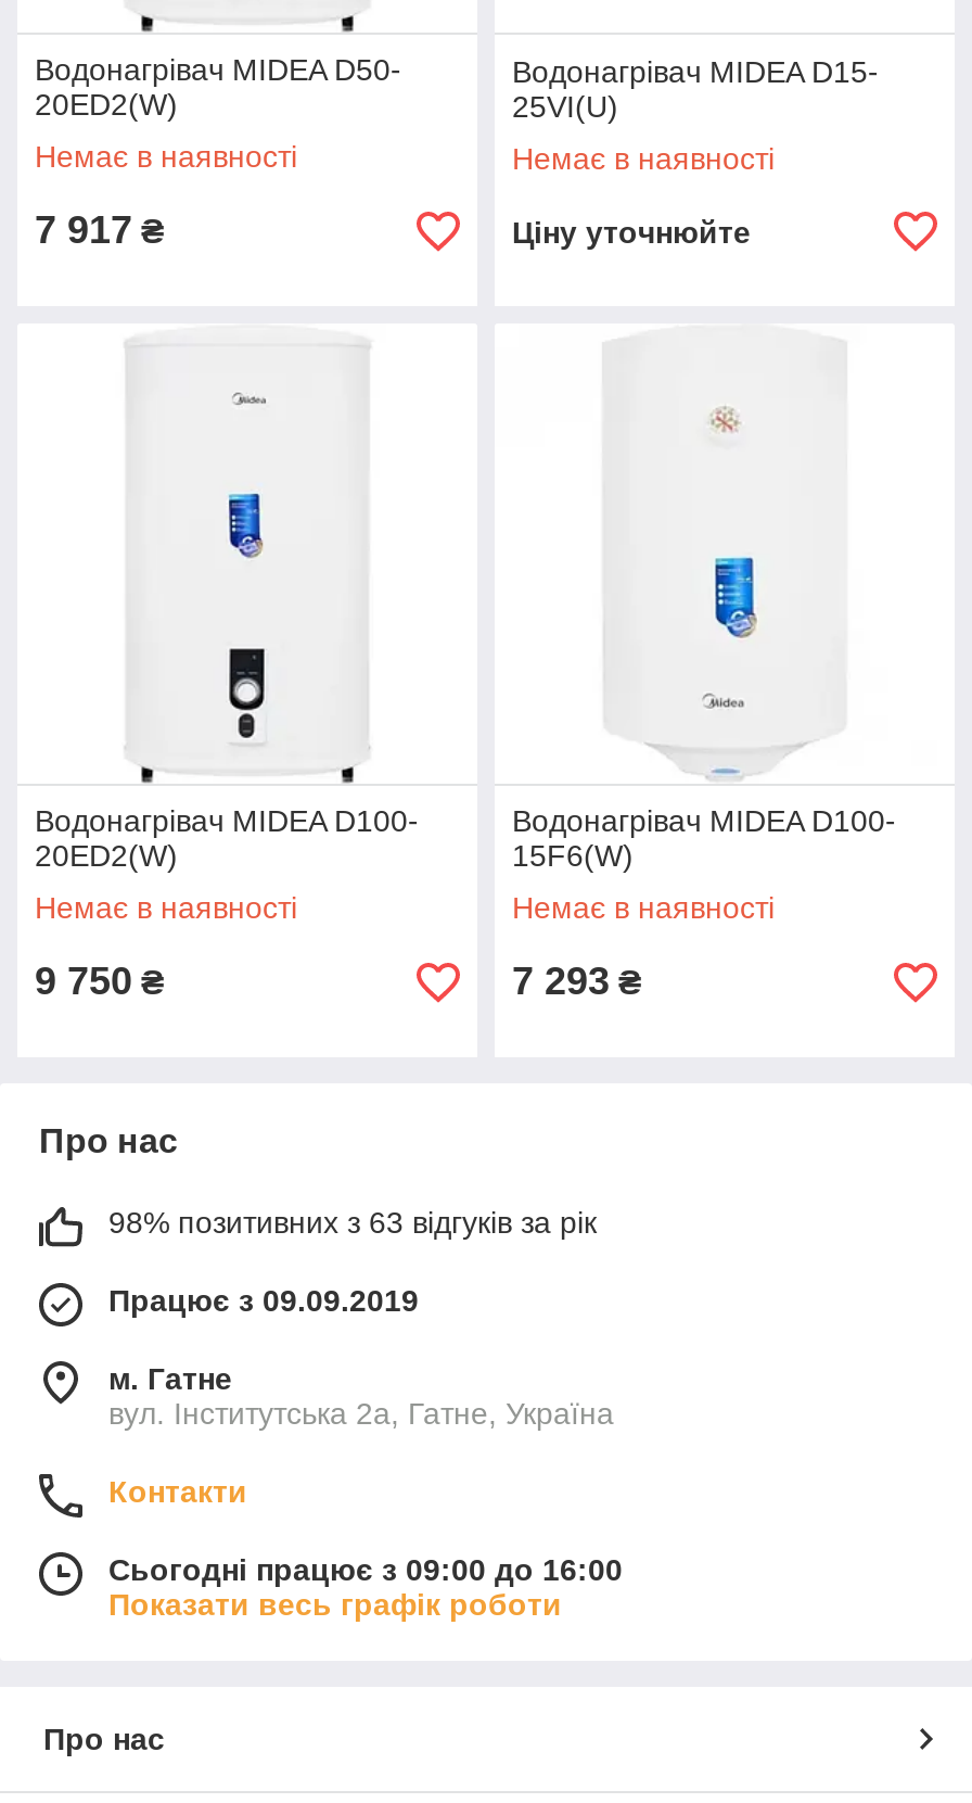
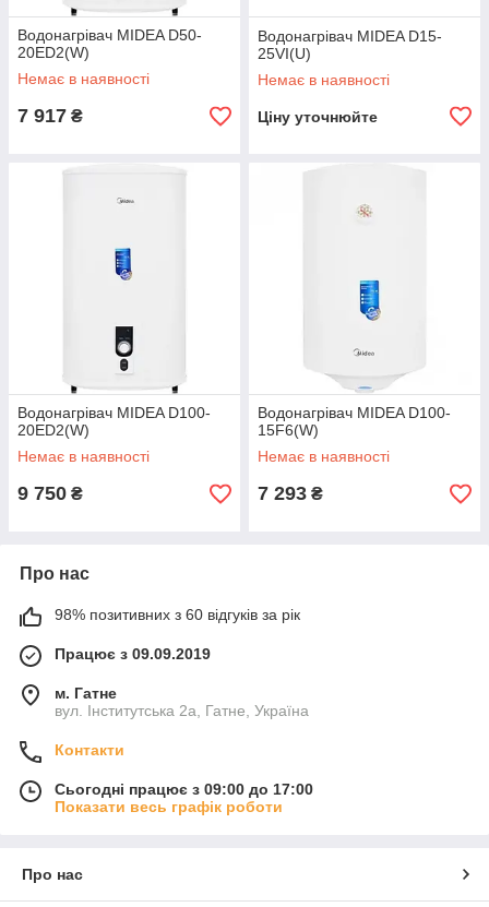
[108,1205,597,1240] 98% позитивних з 63 відгуків за рік -> [55,606,300,623] 98% позитивних з 60 відгуків за рік
[108,1552,623,1587] Сьогодні працює з 09:00 до 16:00 -> [55,780,313,798] Сьогодні працює з 09:00 до 17:00

